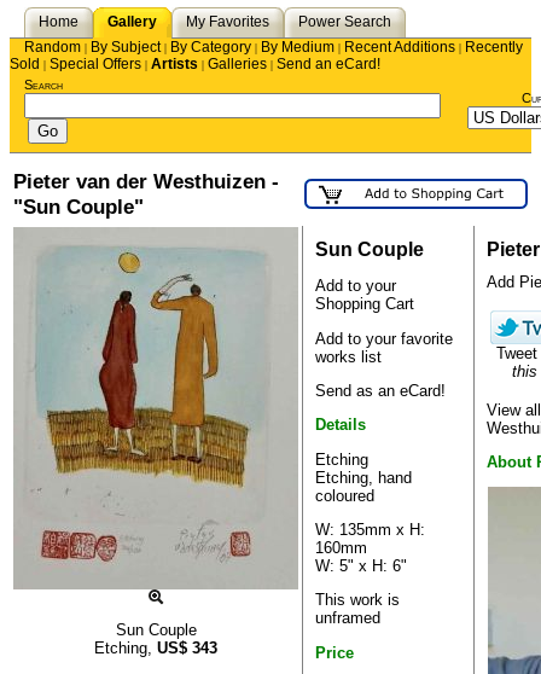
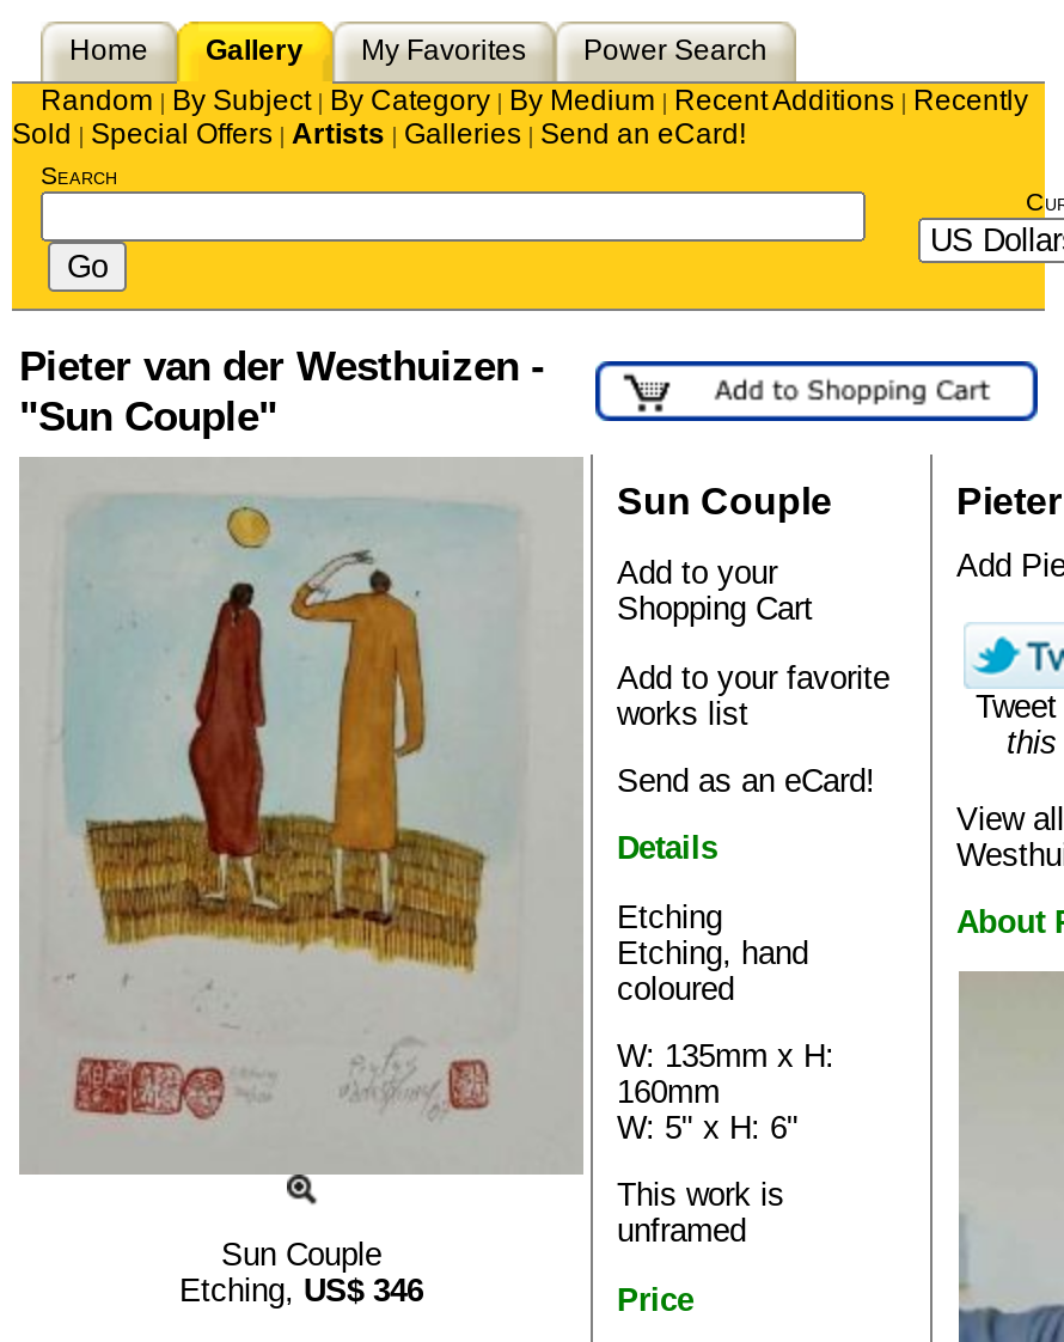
[94,639,217,657] Etching, US$343 -> [179,1273,423,1309] Etching, US$346

